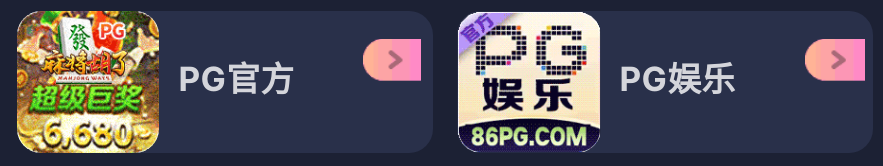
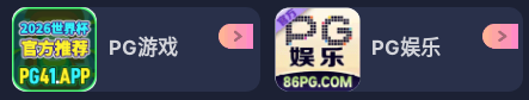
[15,9,295,155] [image] | PG官方 -> [11,6,178,93] [image] | PG游戏

